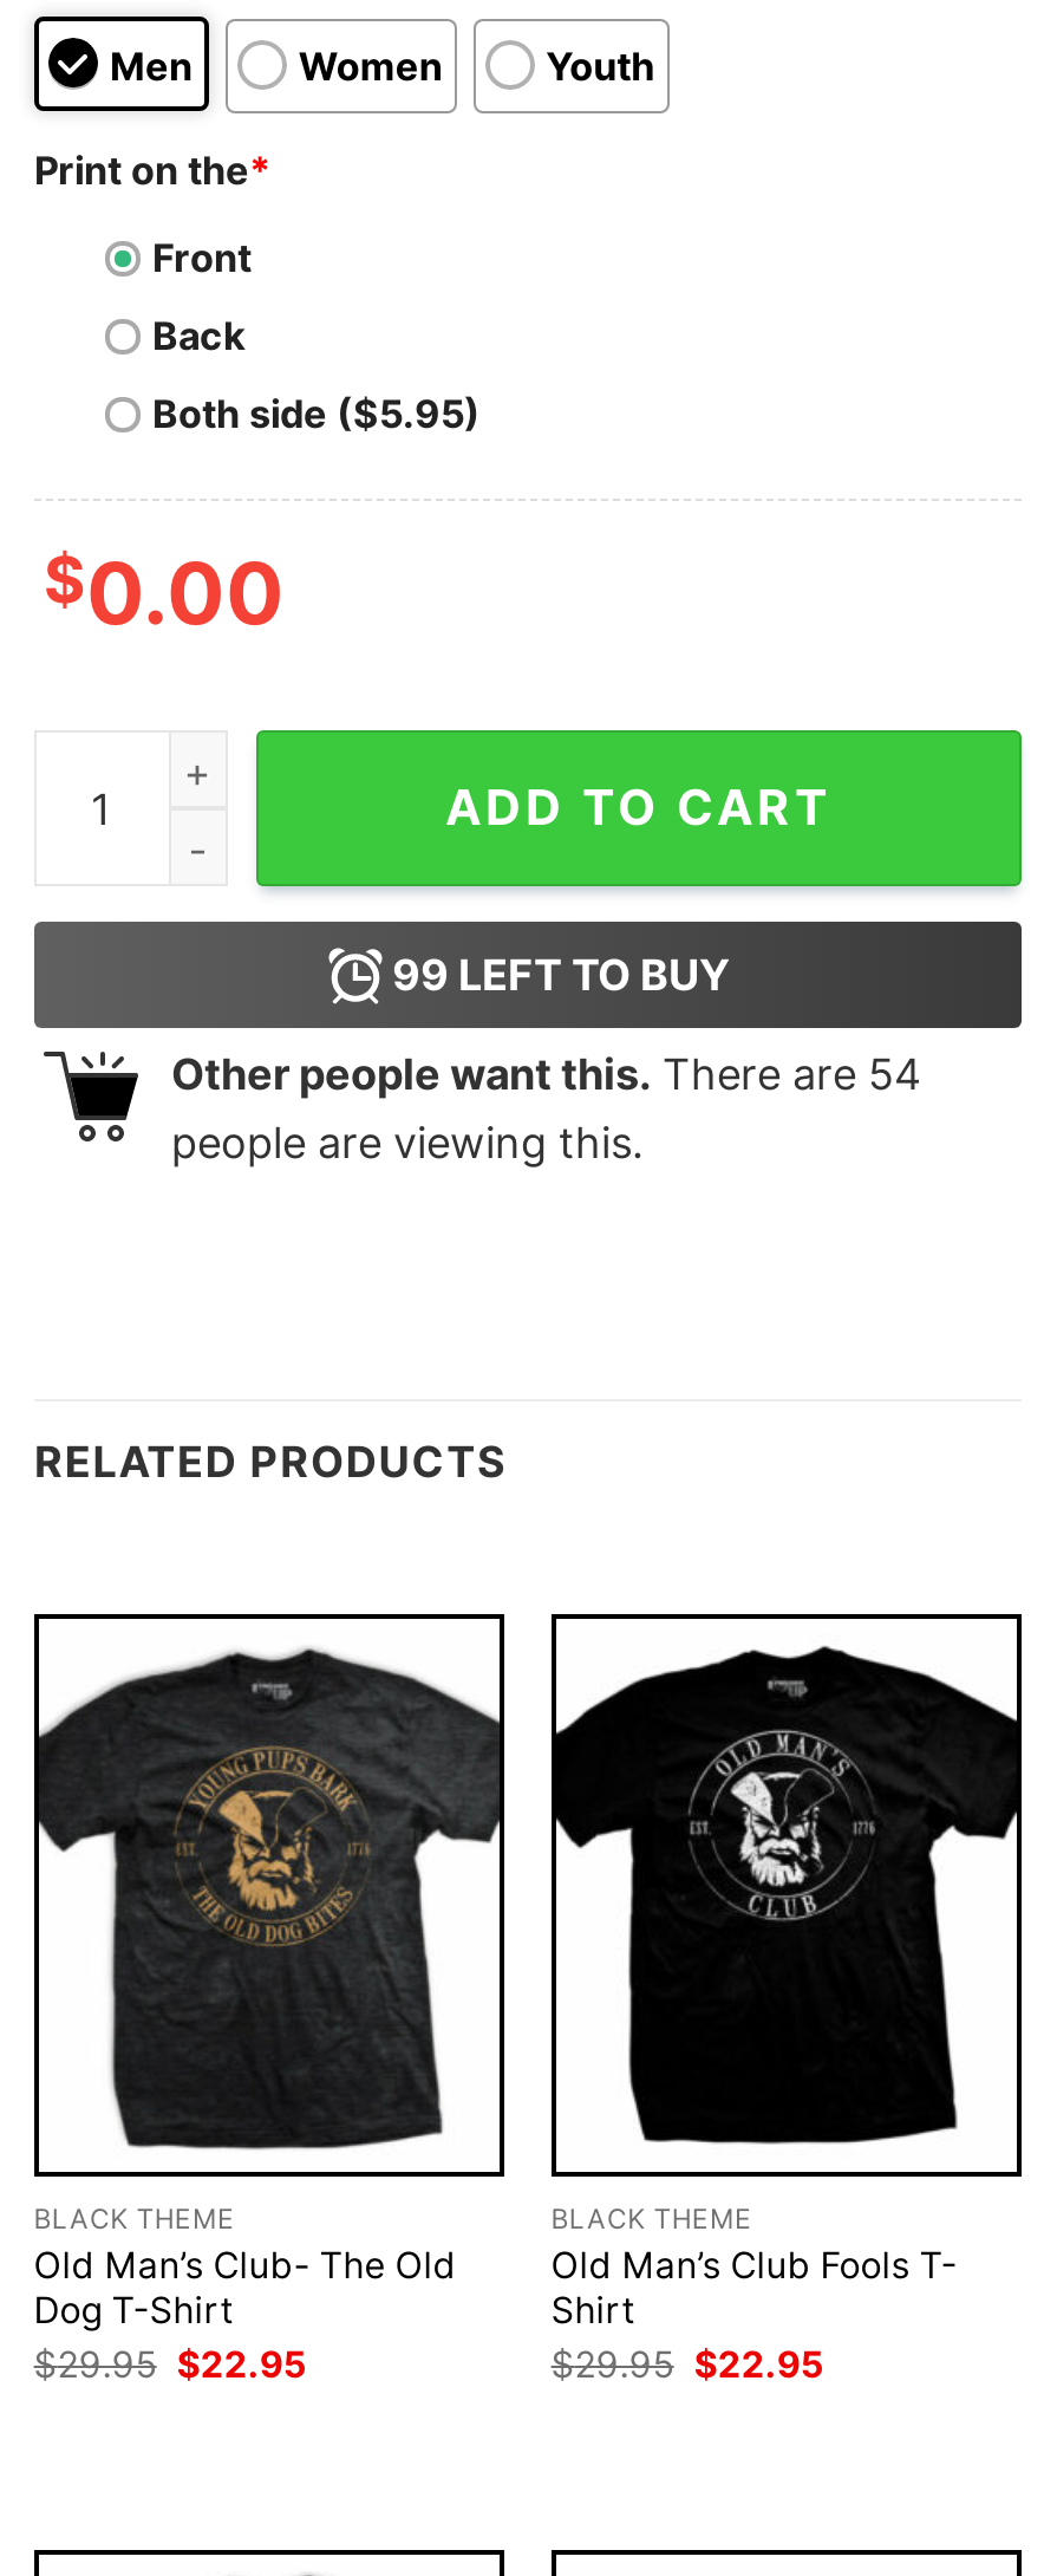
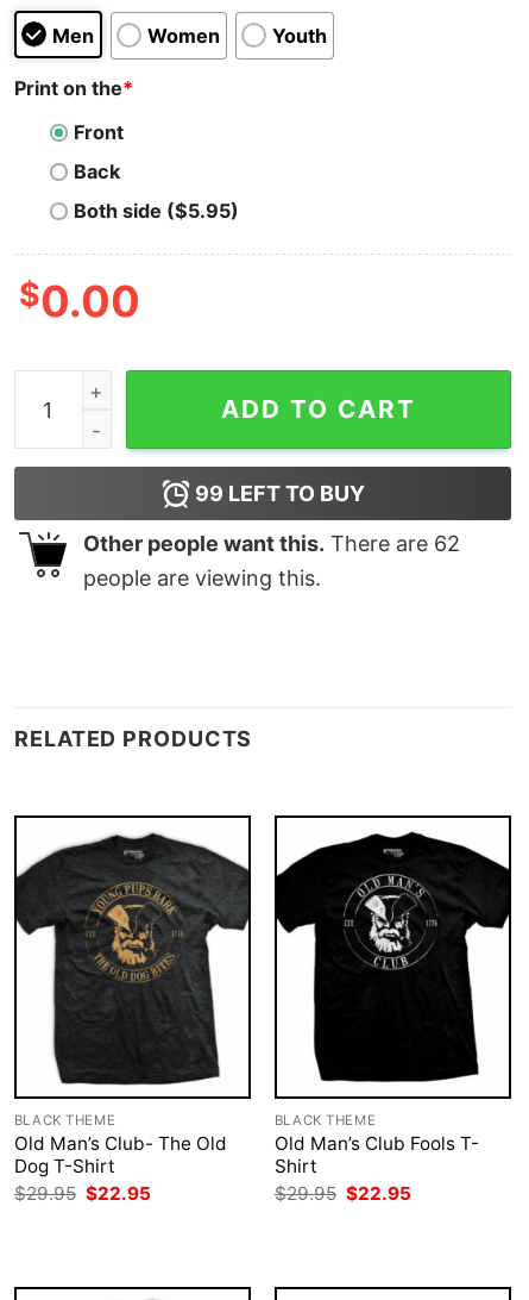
[171,1050,922,1100] Other people want this. There are 54 -> [83,532,460,557] Other people want this. There are 62

